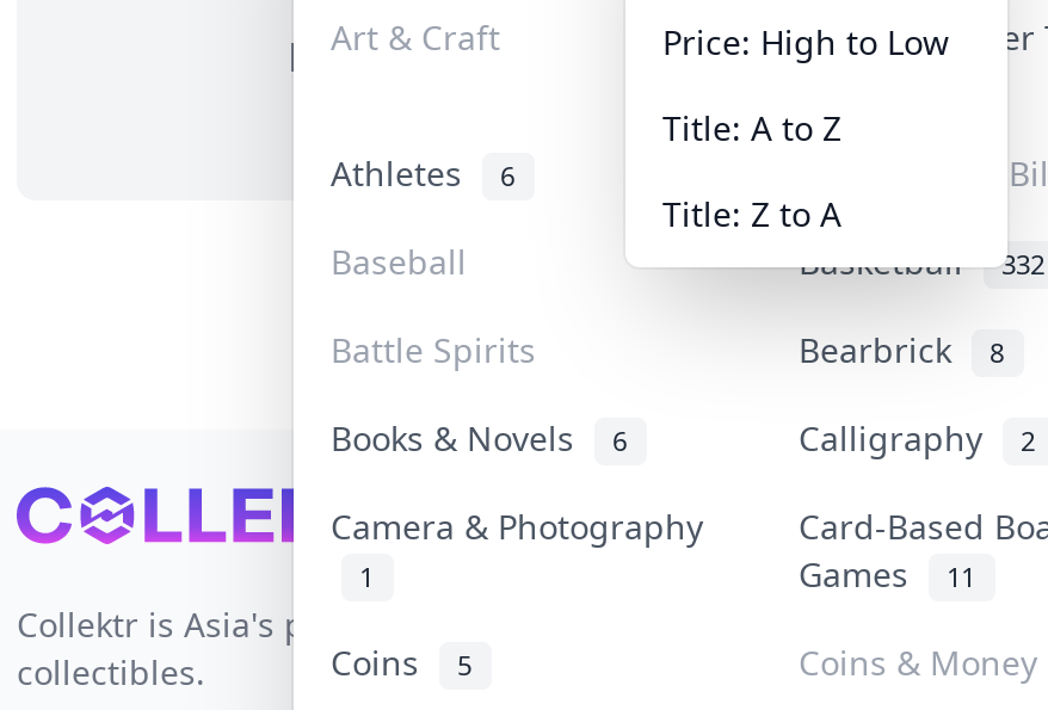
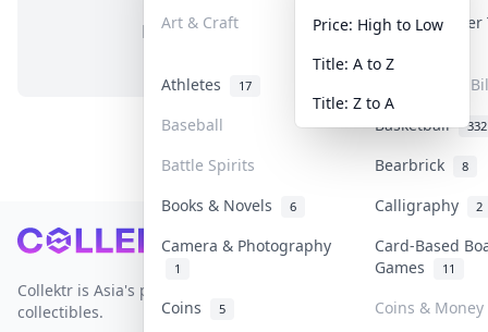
[331,149,514,195] Athletes 6 -> [161,73,251,94] Athletes 17

